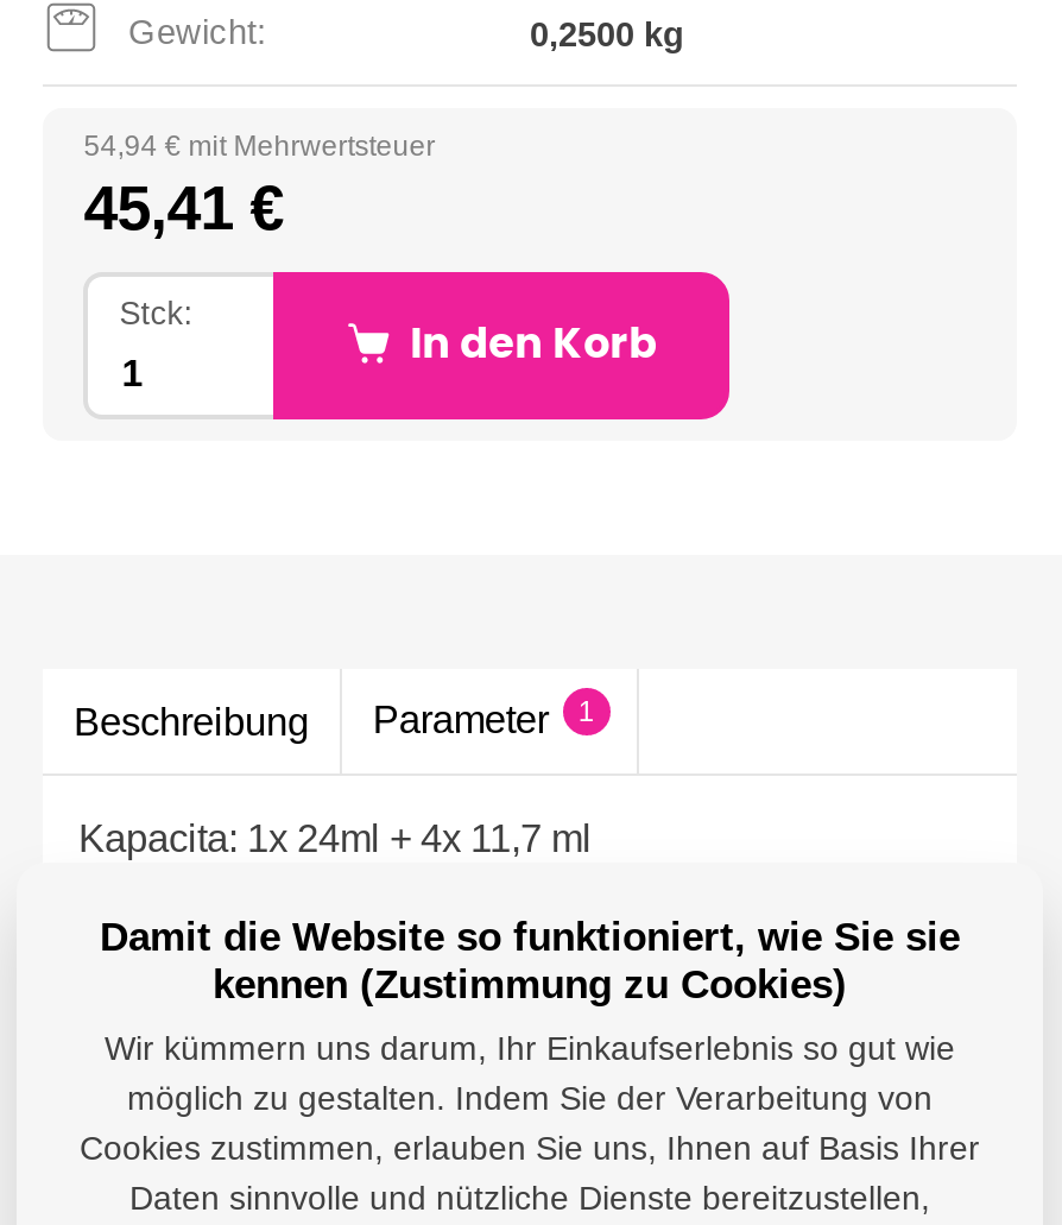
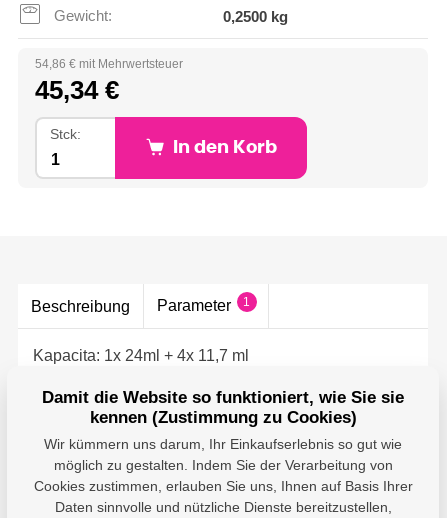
[84,130,435,164] 54,94 € mit Mehrwertsteuer -> [35,57,183,71] 54,86 € mit Mehrwertsteuer
[84,173,283,245] 45,41 € -> [35,75,119,105] 45,34 €

